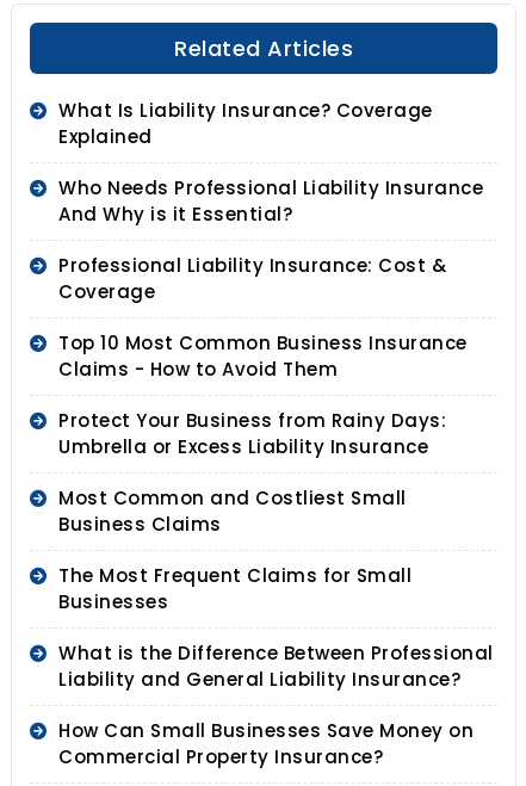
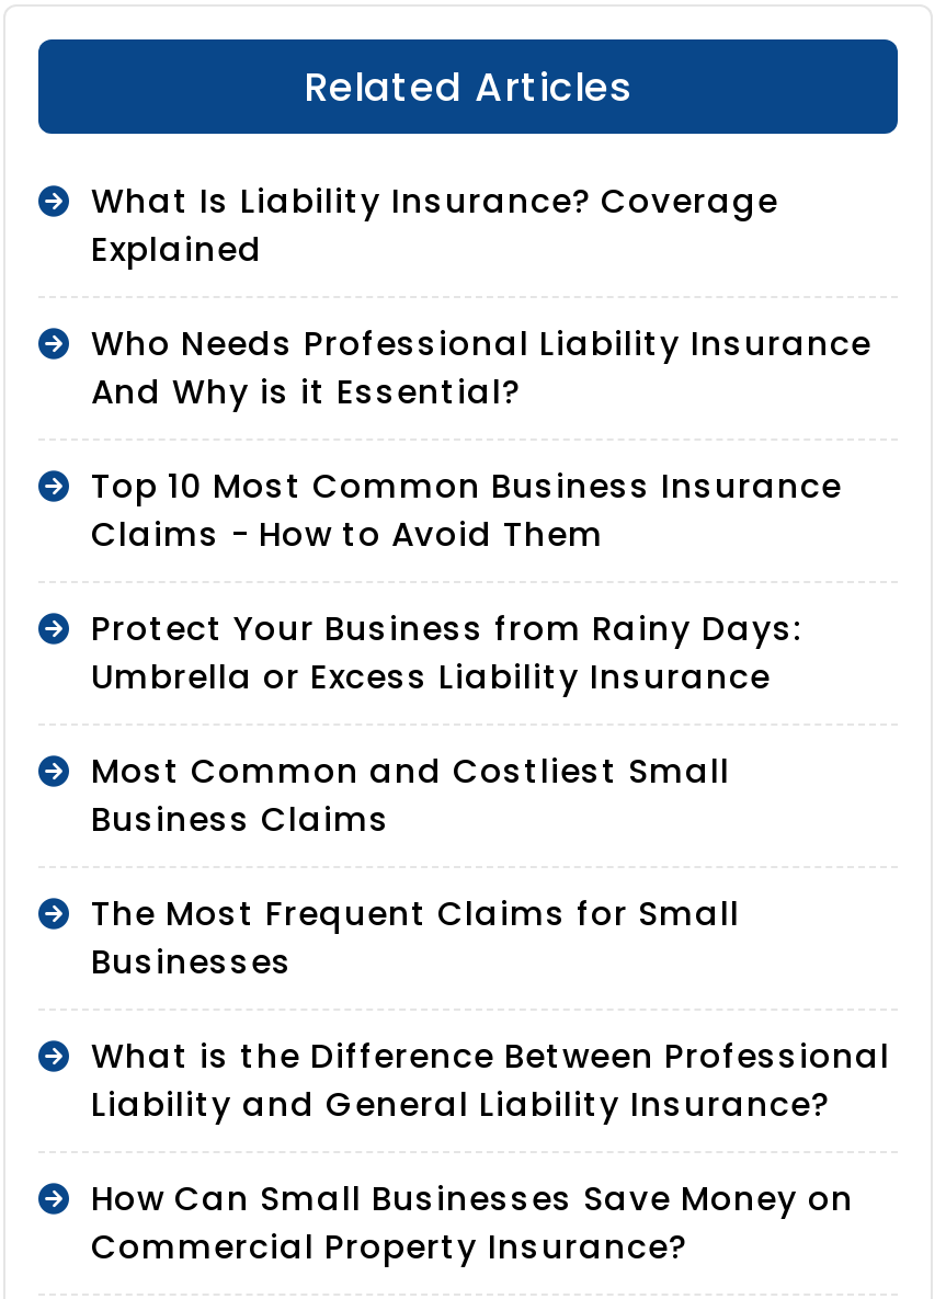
[58,253,446,305] Professional Liability Insurance: Cost & | Coverage -> none

